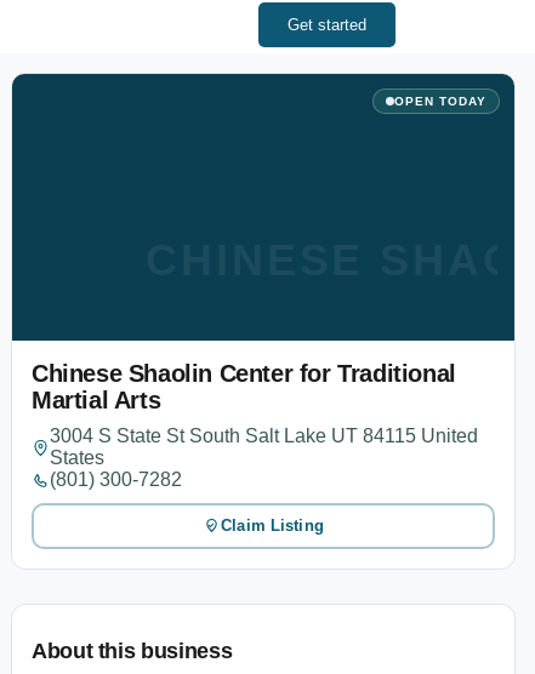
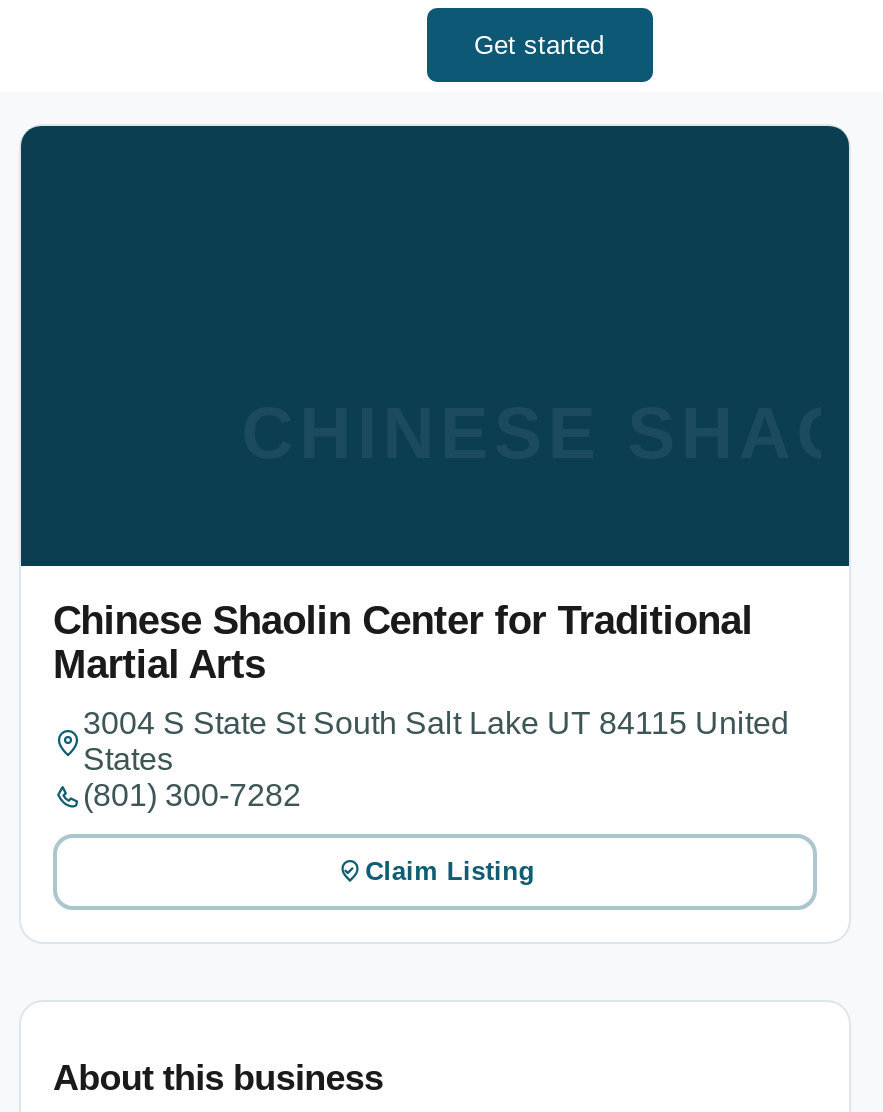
[394,95,486,108] OPEN TODAY -> none

